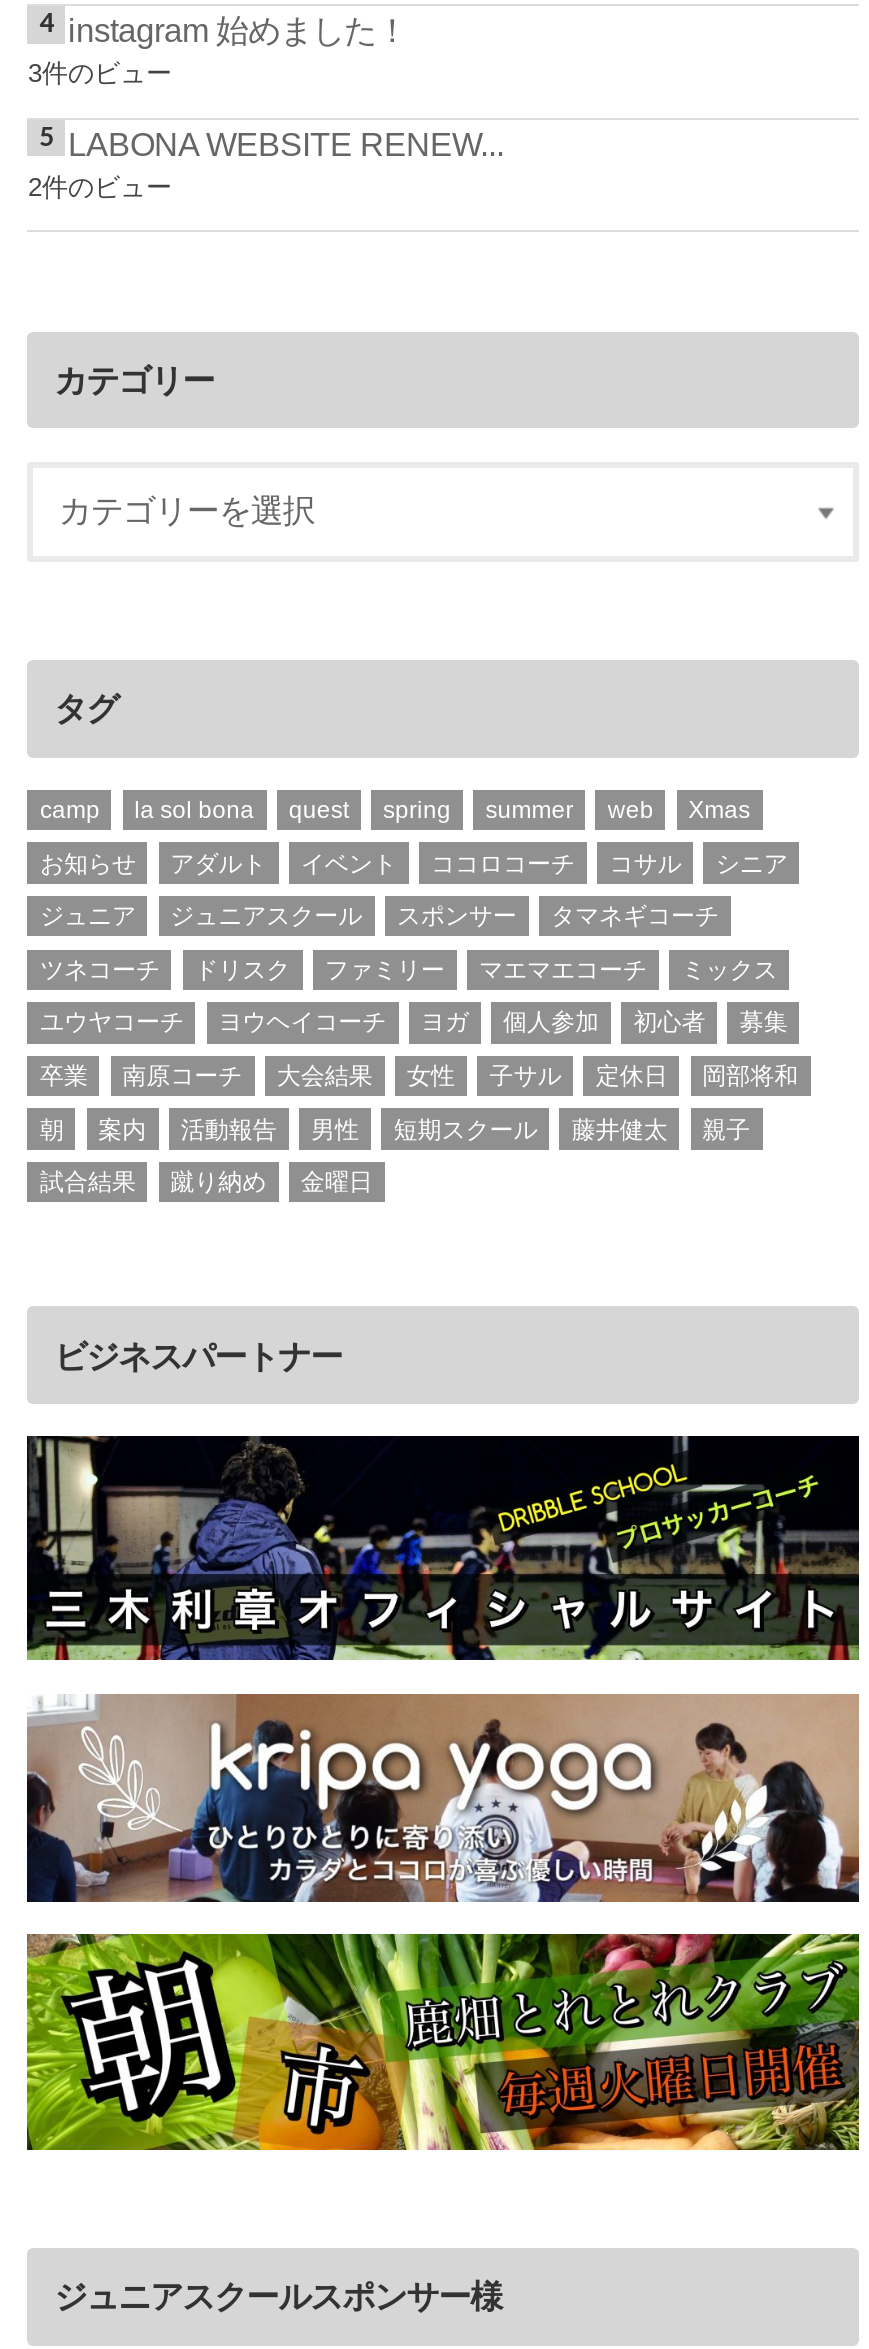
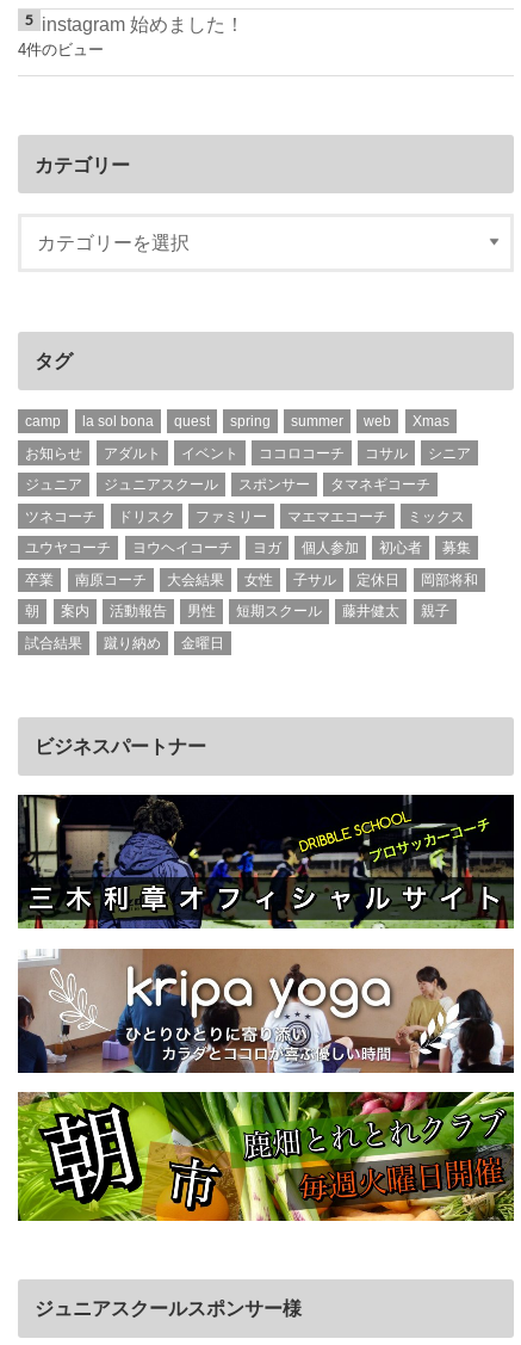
[28,59,504,202] 3件のビュー | LABONA WEBSITE RENEW... | 2件のビュー -> [18,40,104,58] 4件のビュー

